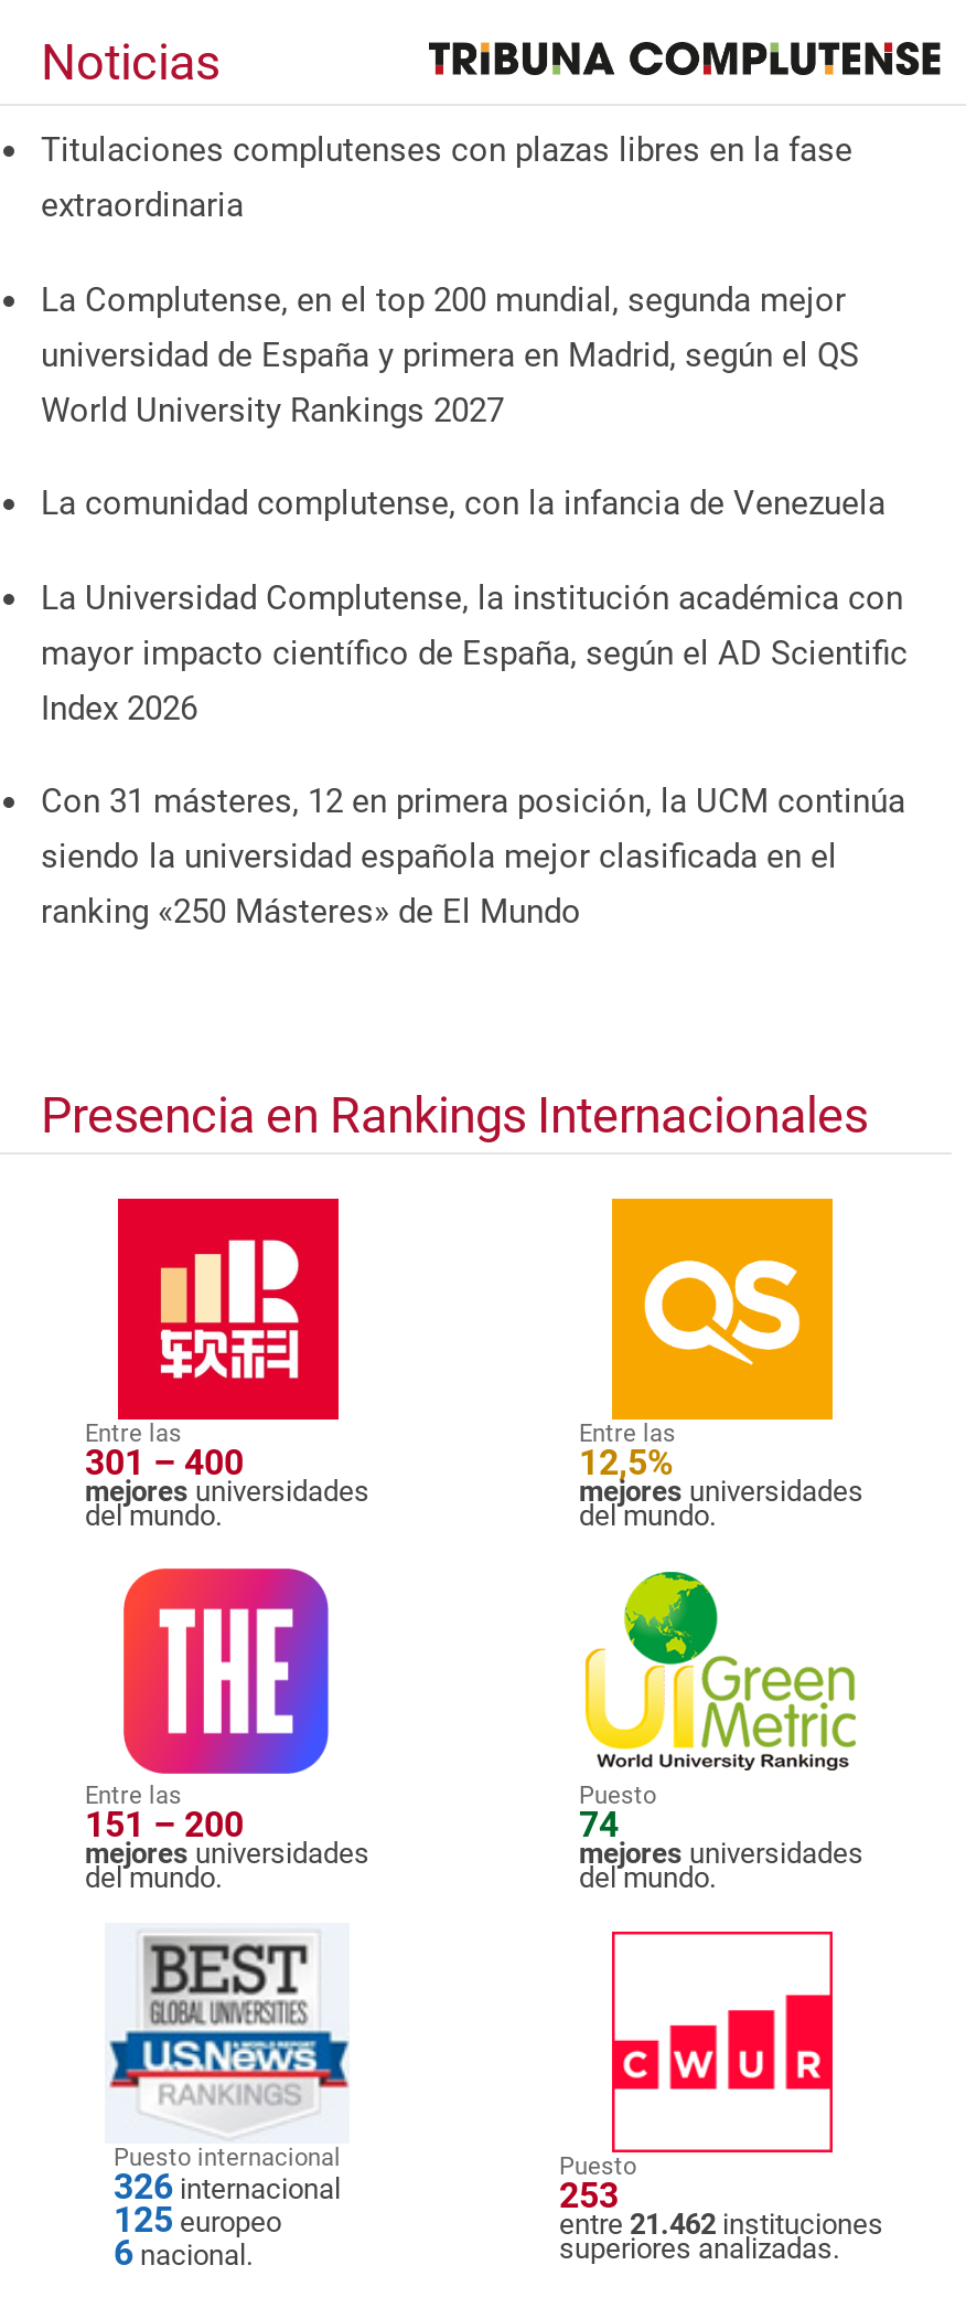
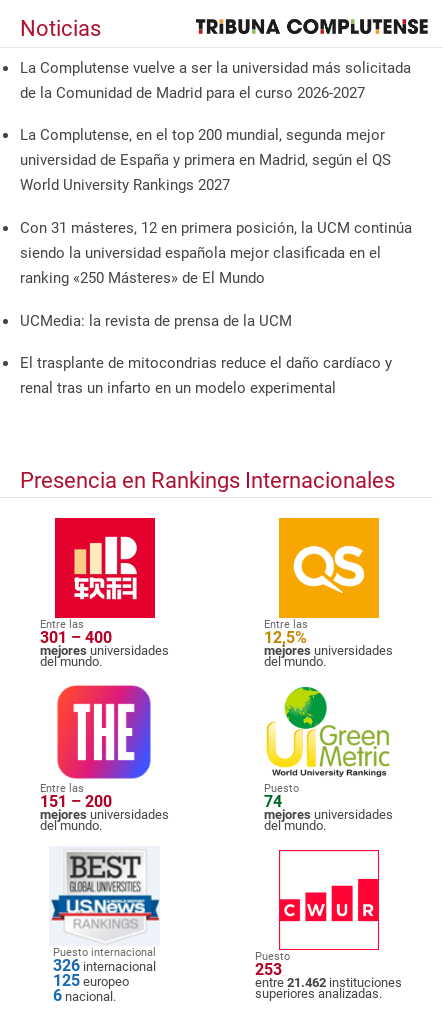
[41,130,852,225] Titulaciones complutenses con plazas libres en la fase | extraordinaria -> [20,59,411,102] La Complutense vuelve a ser la universidad más solicitada | de la Comunidad de Madrid para el curso 2026-2027
[41,483,908,728] La comunidad complutense, con la infancia de Venezuela | La Universidad Complutense, la institución académica con | mayor impacto científico de España, según el AD Scientific | Index 2026 -> none
moved [41,782,905,932] -> [20,219,412,287]: Con 31 másteres, 12 en primera posición, la UCM continúa | siendo la universidad española mejor clasificada en el | ranking «250 Másteres» de El Mundo
none -> [20,312,392,397] UCMedia: la revista de prensa de la UCM | El trasplante de mitocondrias reduce el daño cardíaco y | renal tras un infarto en un modelo experimental

